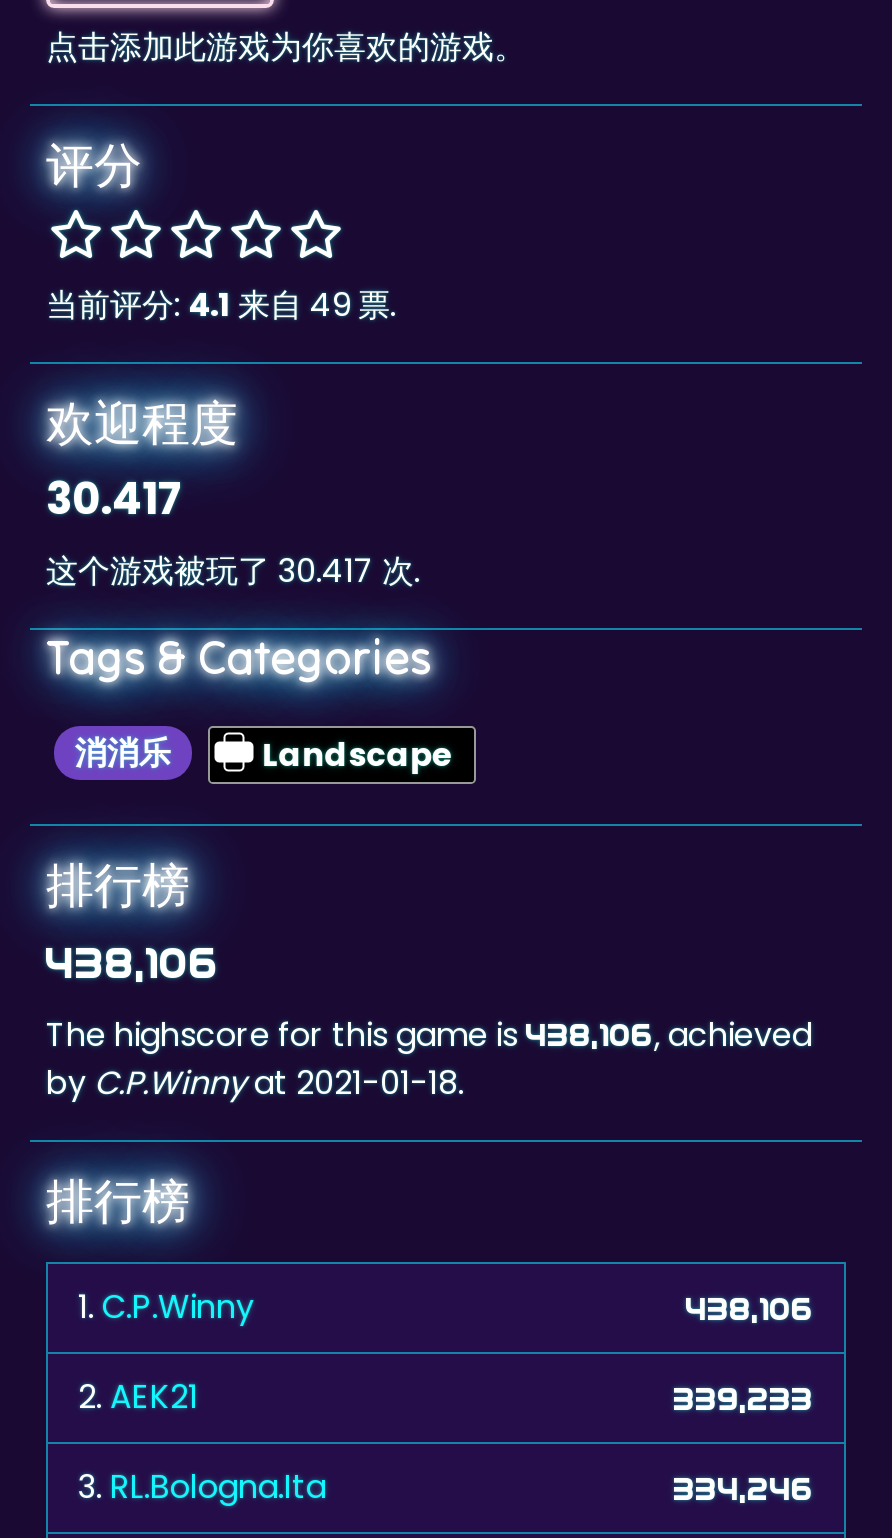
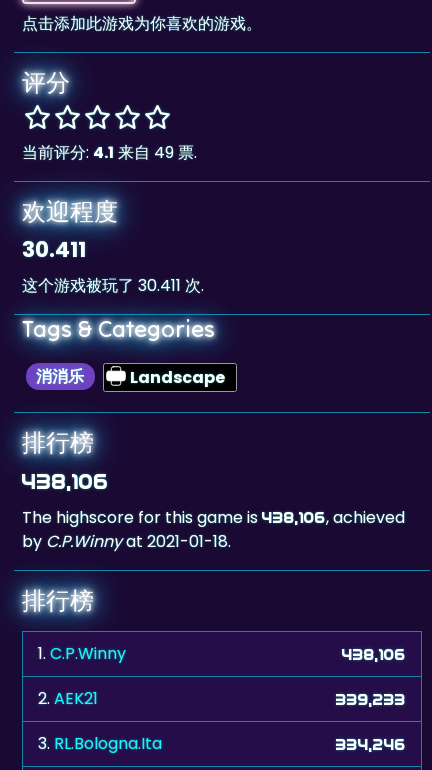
[46,468,184,530] 30.417 -> [22,234,86,265] 30.411
[46,548,420,594] 这个游戏被玩了 30.417 次. -> [22,274,204,297] 这个游戏被玩了 30.411 次.

